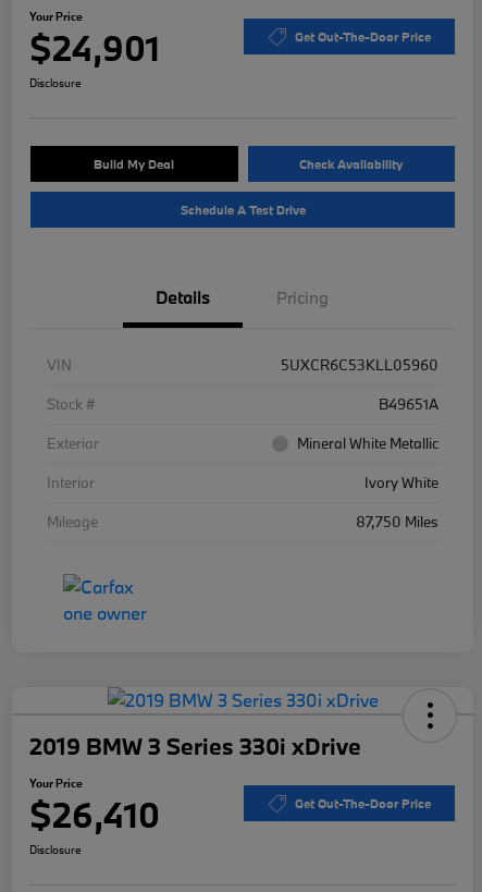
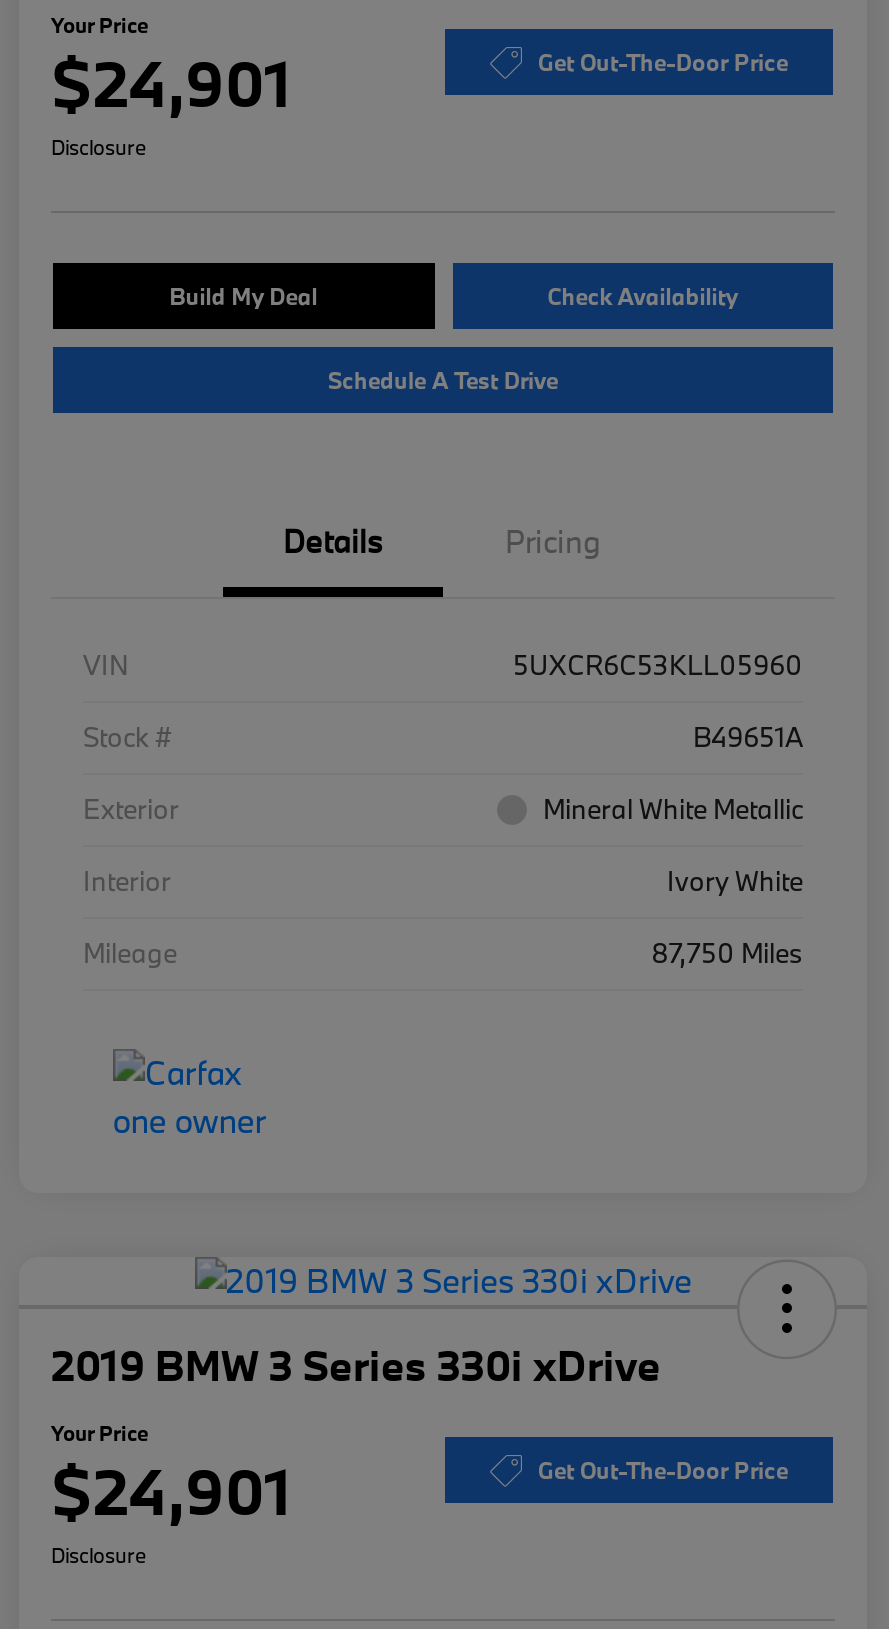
[29,793,160,836] $26,410 -> [51,1451,291,1531] $24,901

